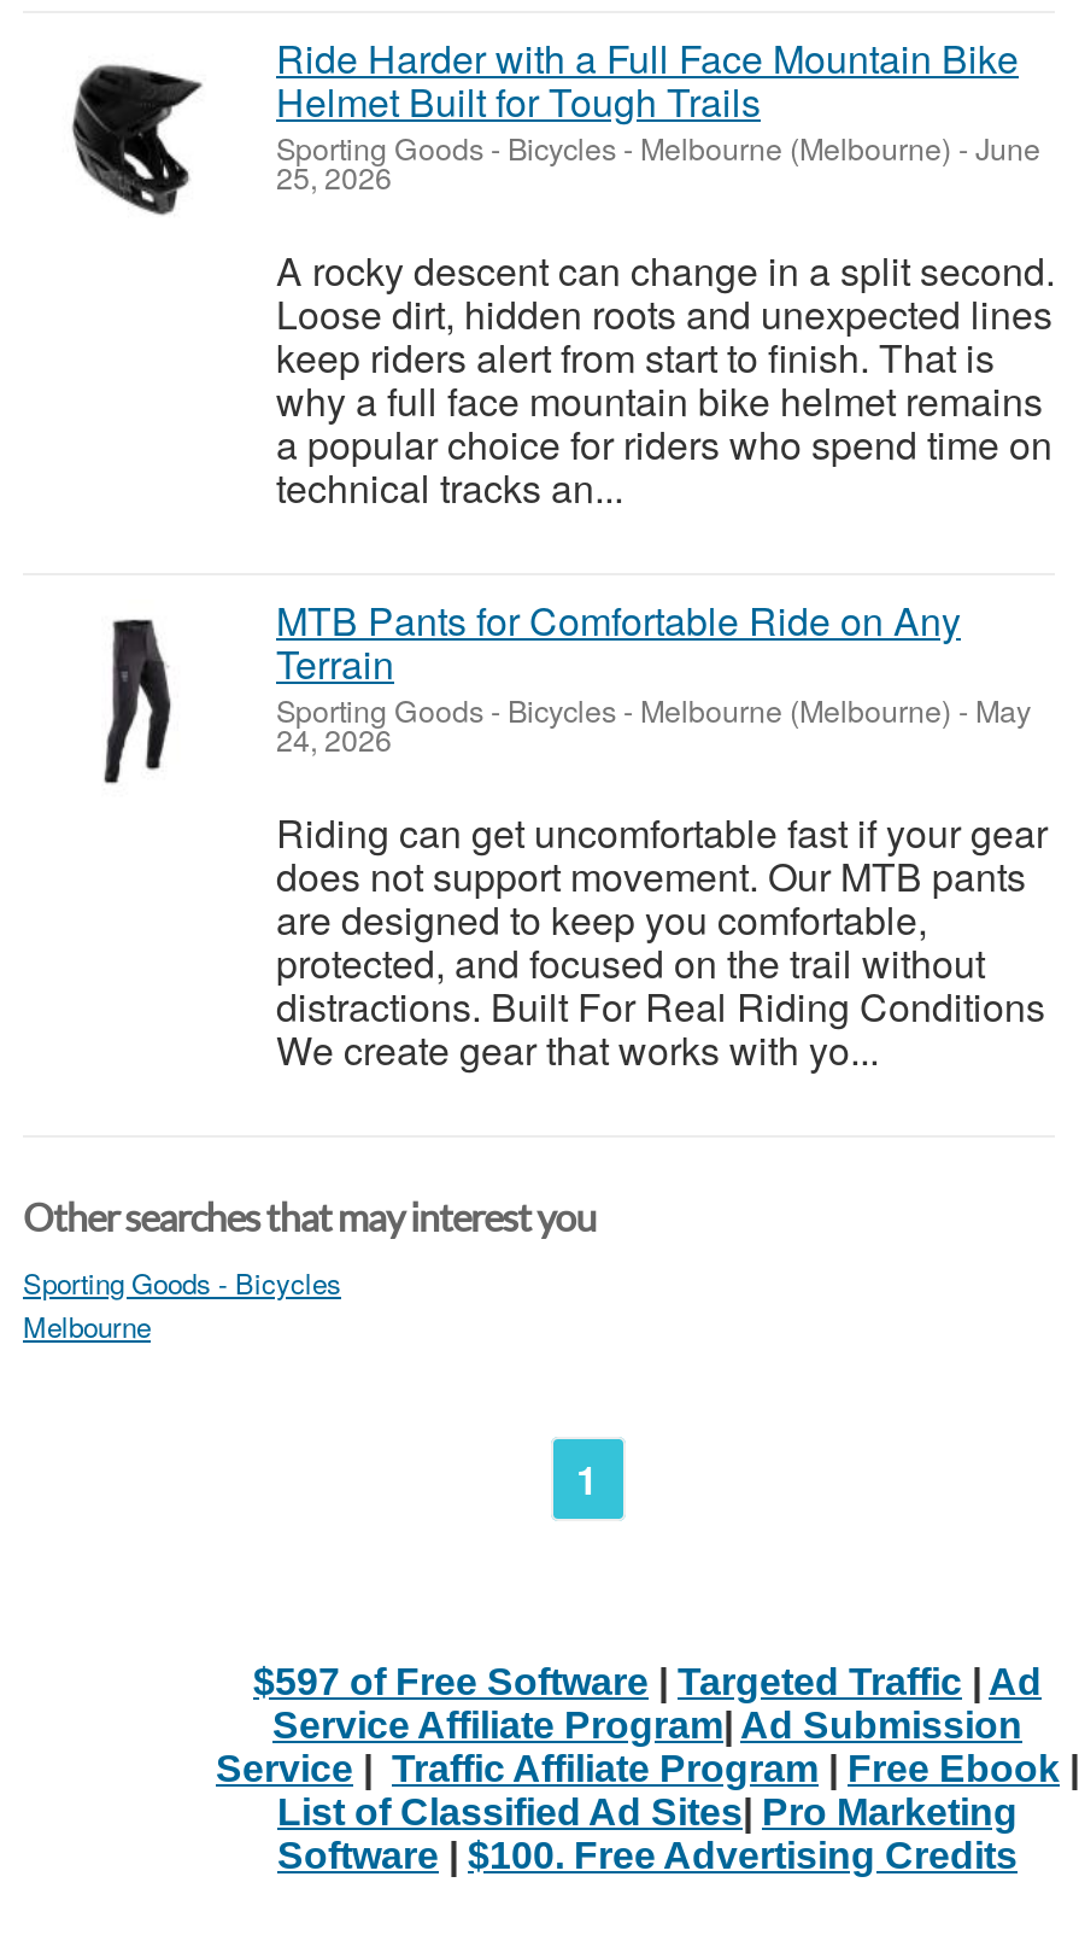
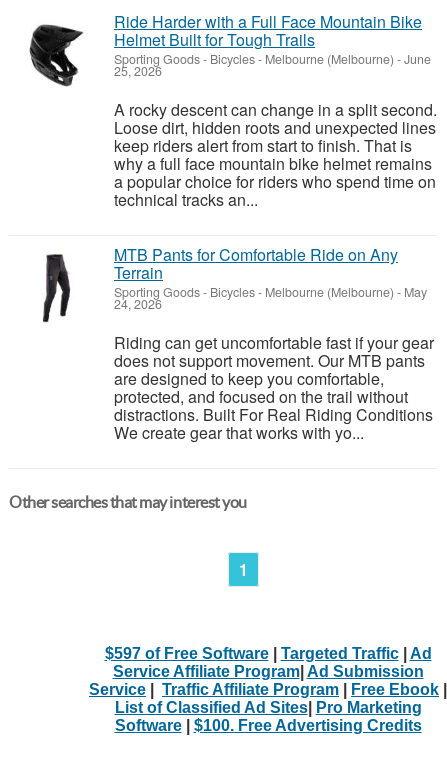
[23,1263,341,1345] Sporting Goods - Bicycles | Melbourne -> none

